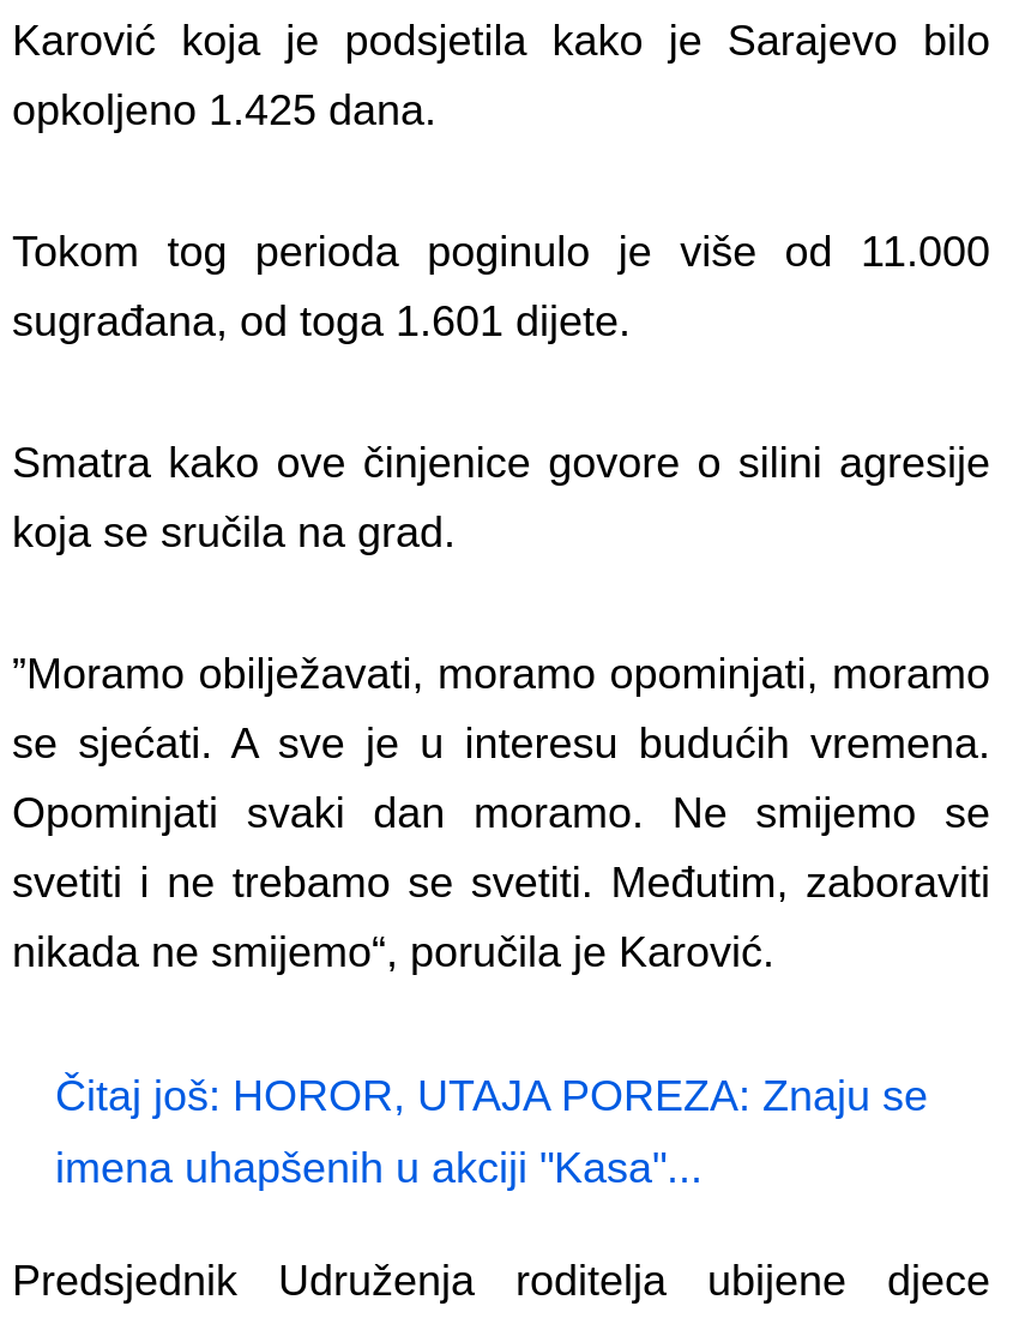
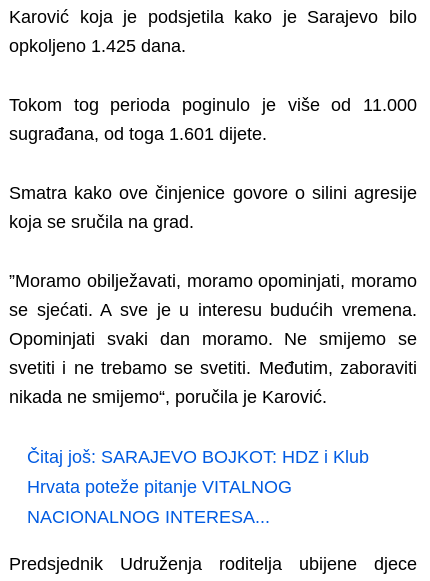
[55,1073,928,1193] Čitaj još: HOROR, UTAJA POREZA: Znaju se | imena uhapšenih u akciji "Kasa"... -> [27,447,369,527] Čitaj još: SARAJEVO BOJKOT: HDZ i Klub | Hrvata poteže pitanje VITALNOG | NACIONALNOG INTERESA...

